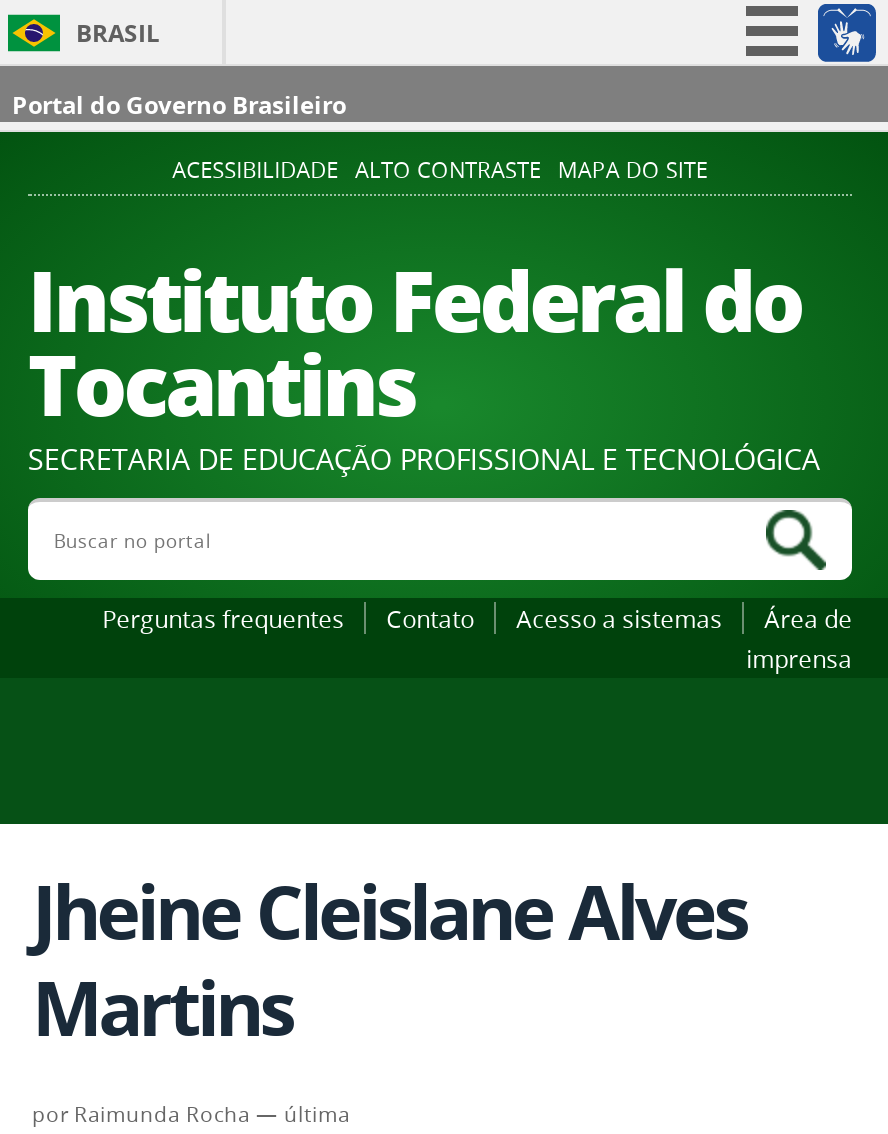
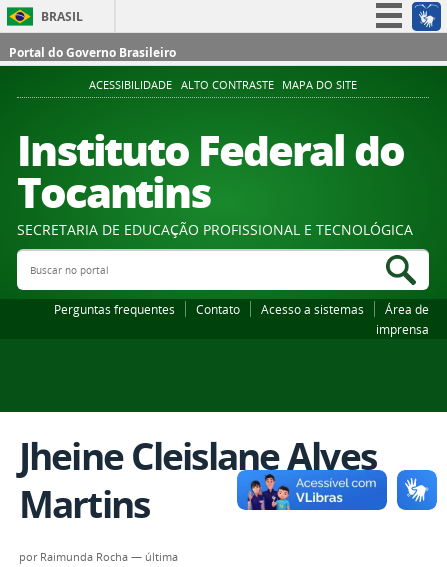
none -> [236,469,388,511] [image]
none -> [396,469,438,511] [image]

